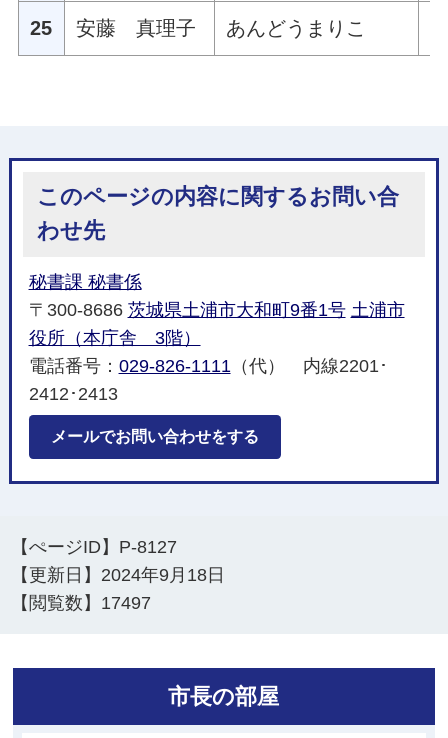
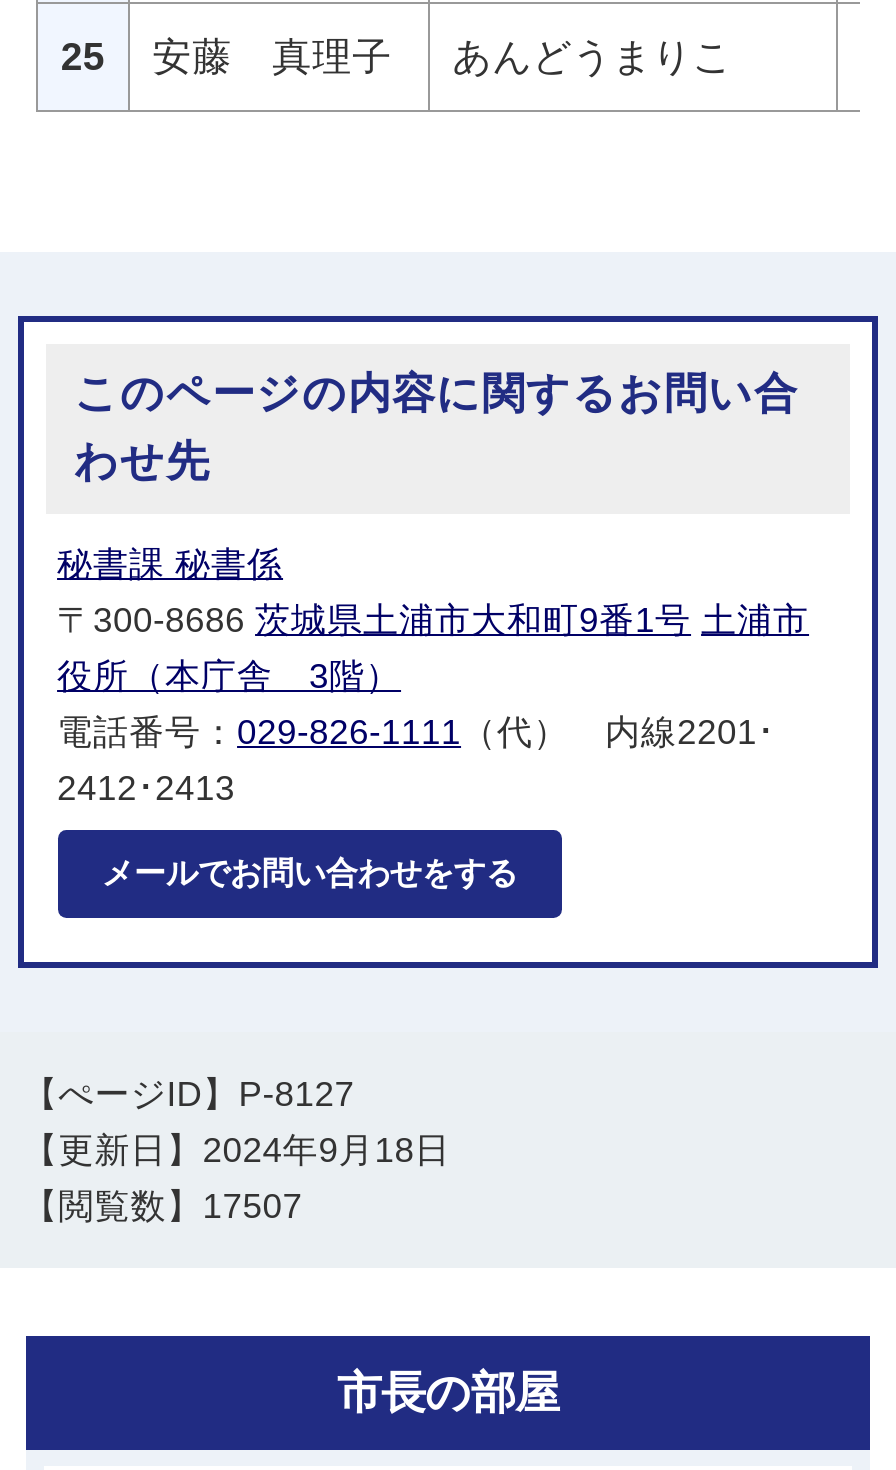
[11,593,151,613] 【閲覧数】17497 -> [22,1186,302,1226] 【閲覧数】17507

